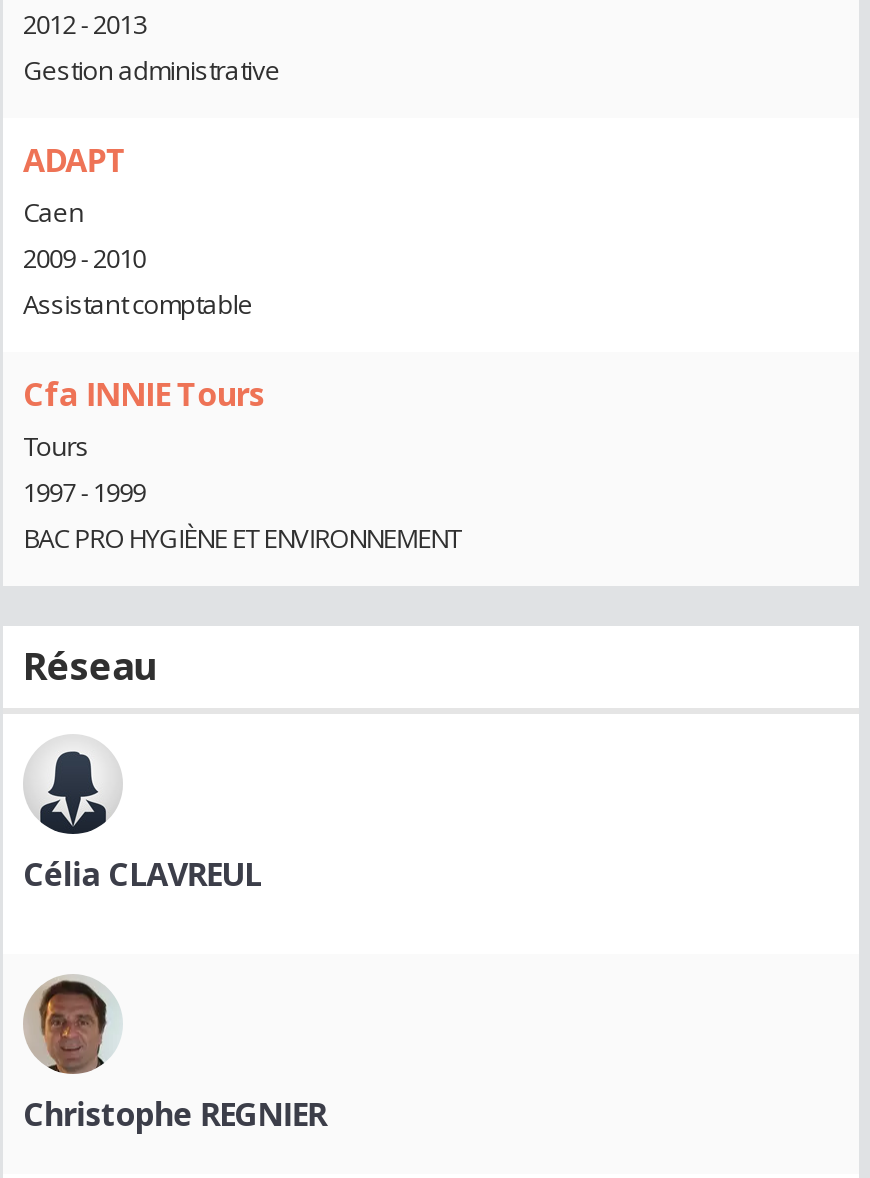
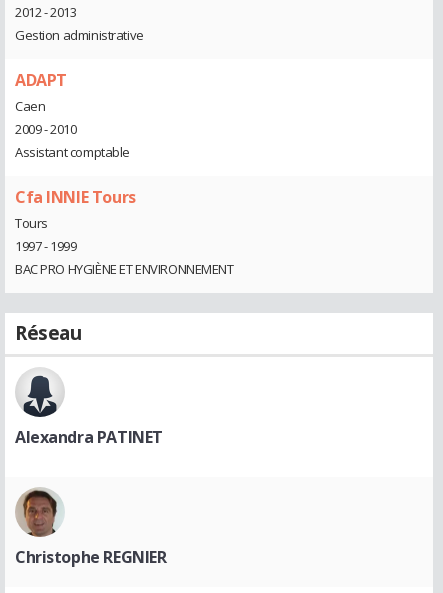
[23,852,261,896] Célia CLAVREUL -> [15,426,163,448] Alexandra PATINET

